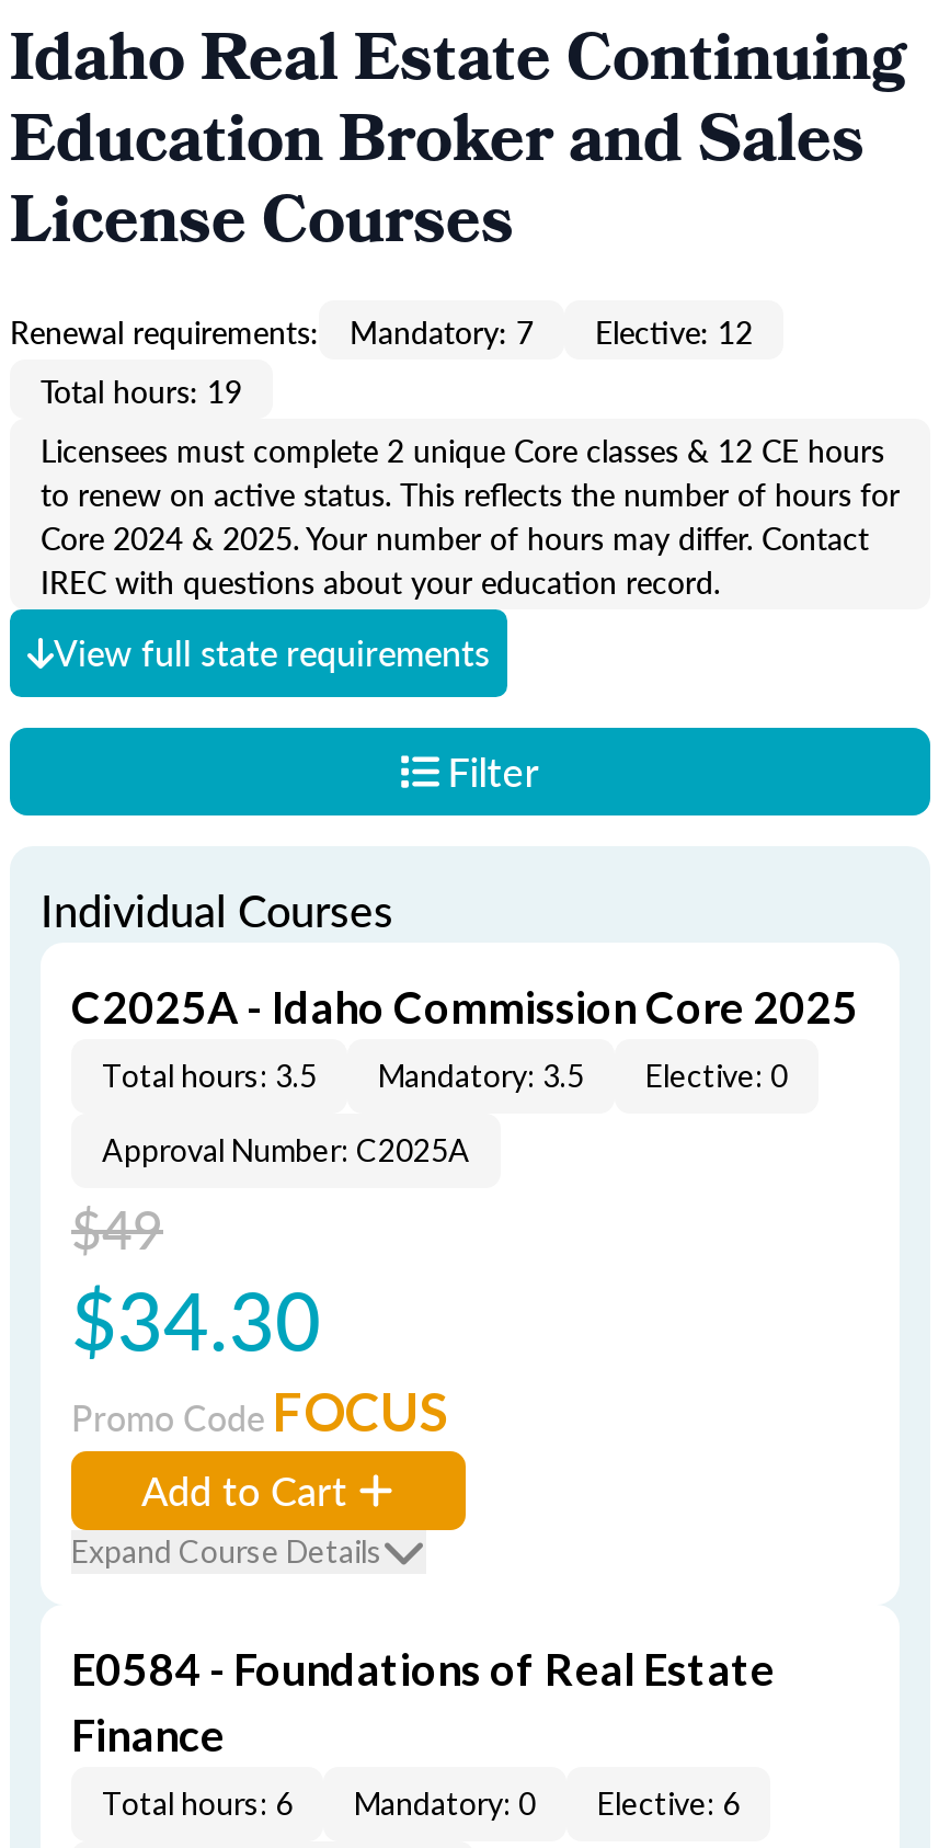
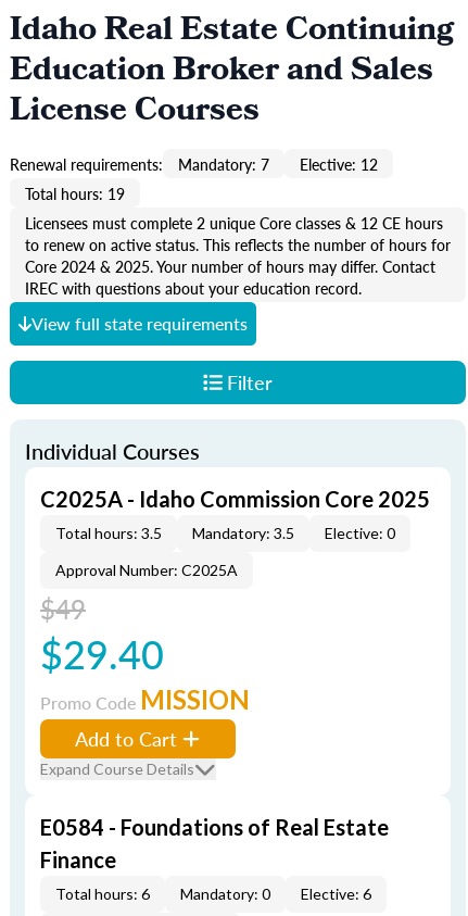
[71,1263,321,1374] $34.30 -> [40,626,164,681] $29.40
[71,1379,448,1442] Promo Code FOCUS -> [40,683,250,715] Promo Code MISSION

